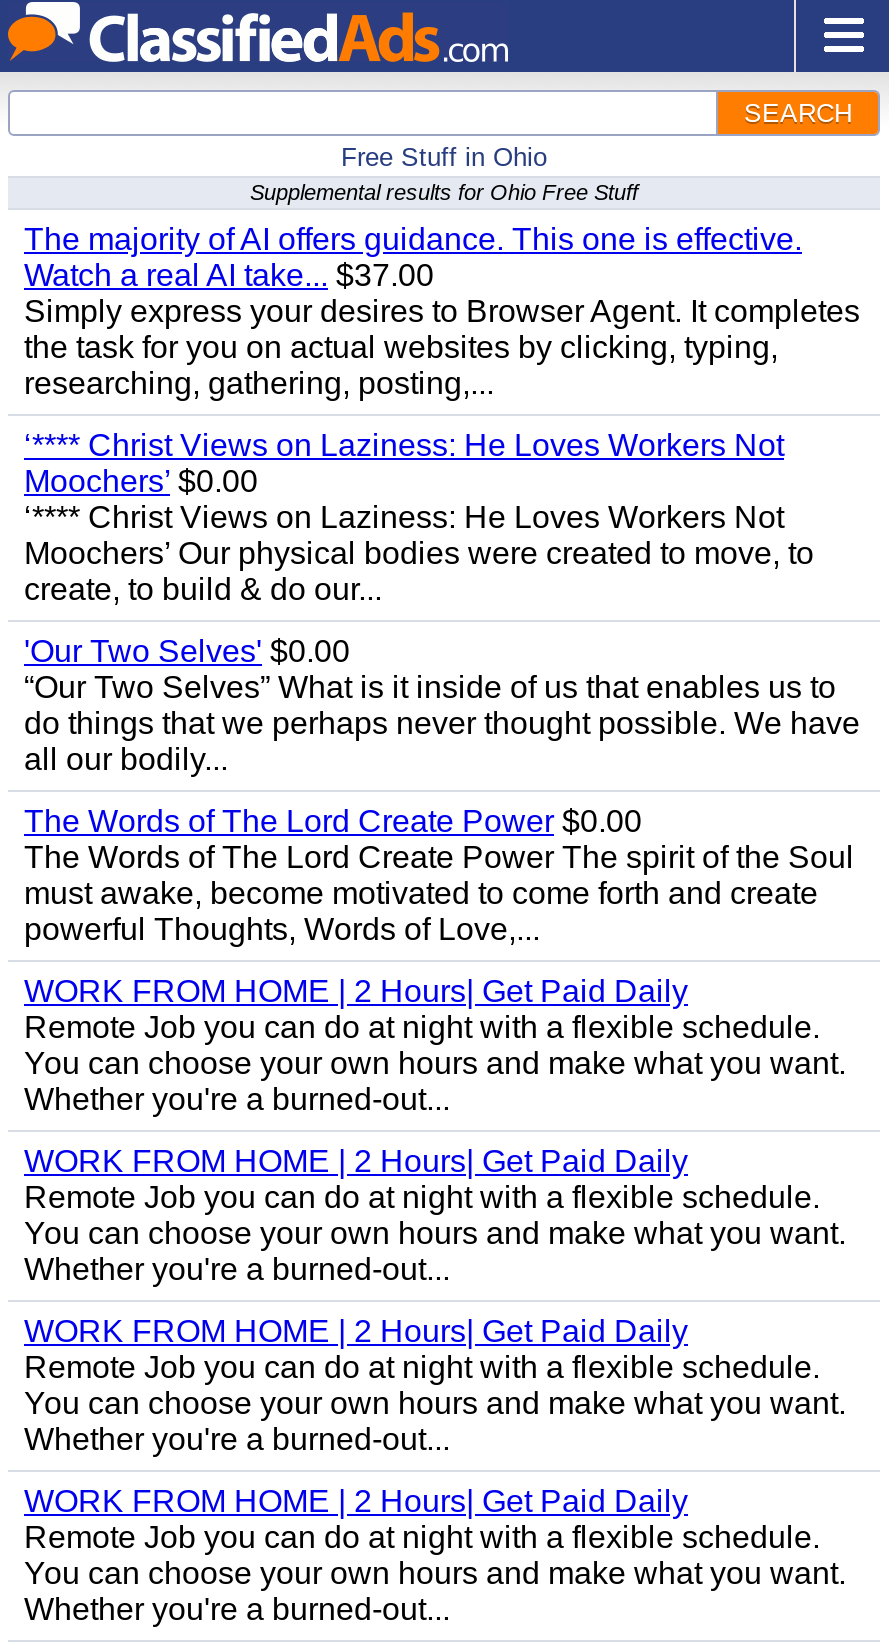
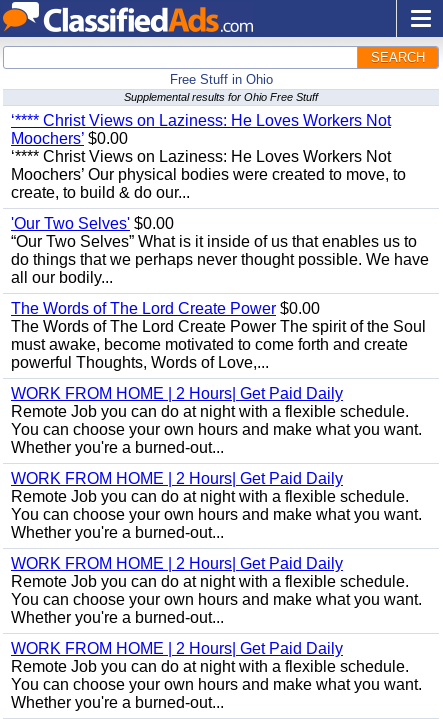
[24,222,860,400] The majority of AI offers guidance. This one is effective. | Watch a real AI take... $37.00 | Simply express your desires to Browser Agent. It completes | the task for you on actual websites by clicking, typing, | researching, gathering, posting,... -> none

